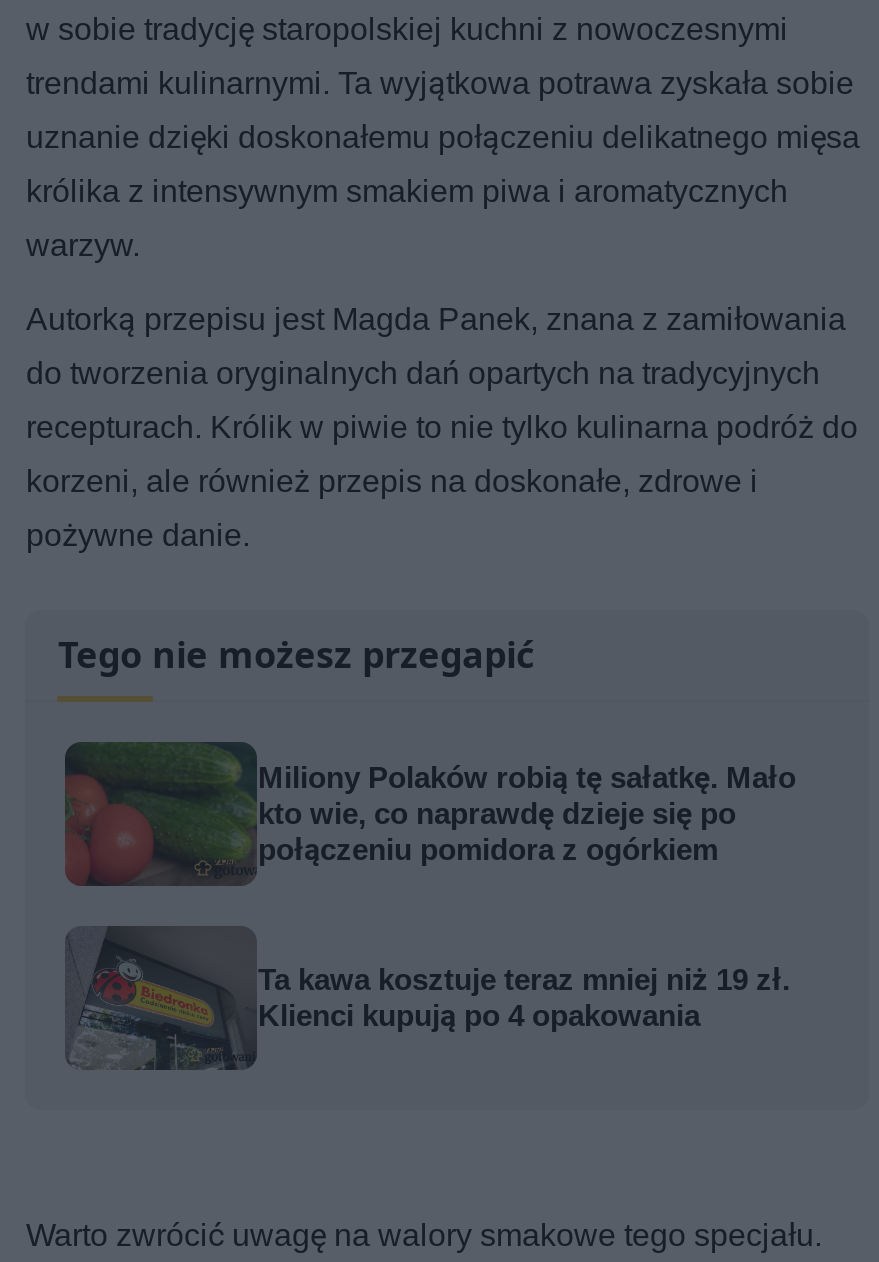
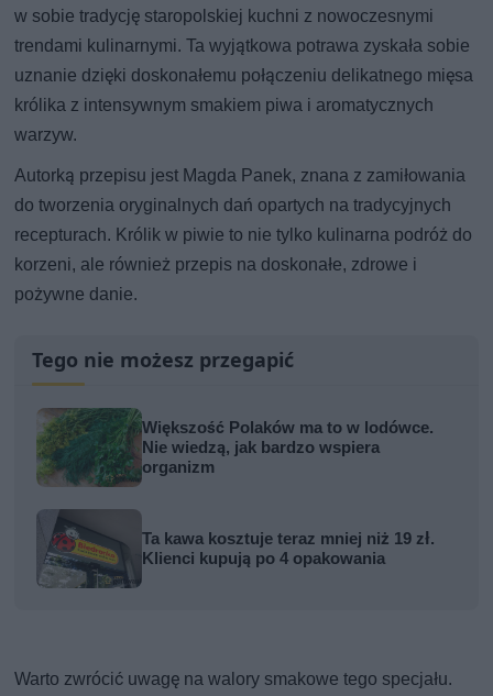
[63,741,796,887] [image] | Miliony Polaków robią tę sałatkę. Mało | kto wie, co naprawdę dzieje się po | połączeniu pomidora z ogórkiem -> [36,408,434,487] [image] | Większość Polaków ma to w lodówce. | Nie wiedzą, jak bardzo wspiera | organizm

